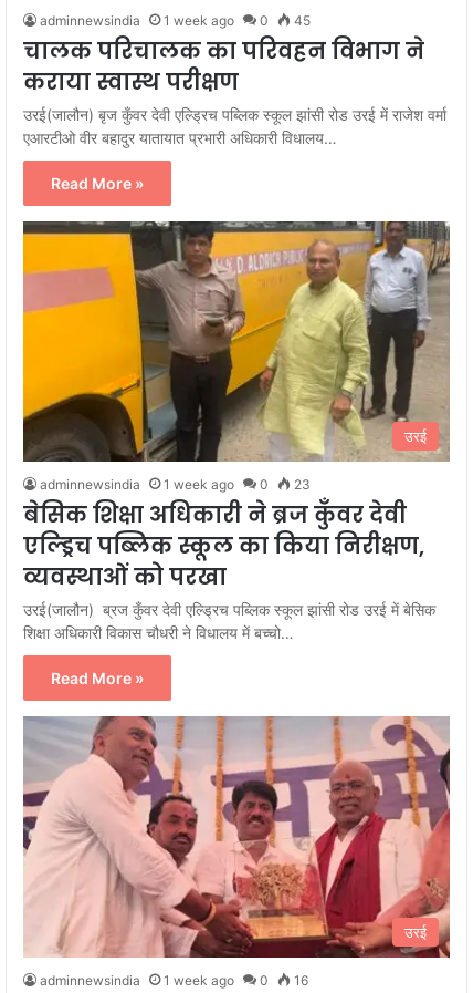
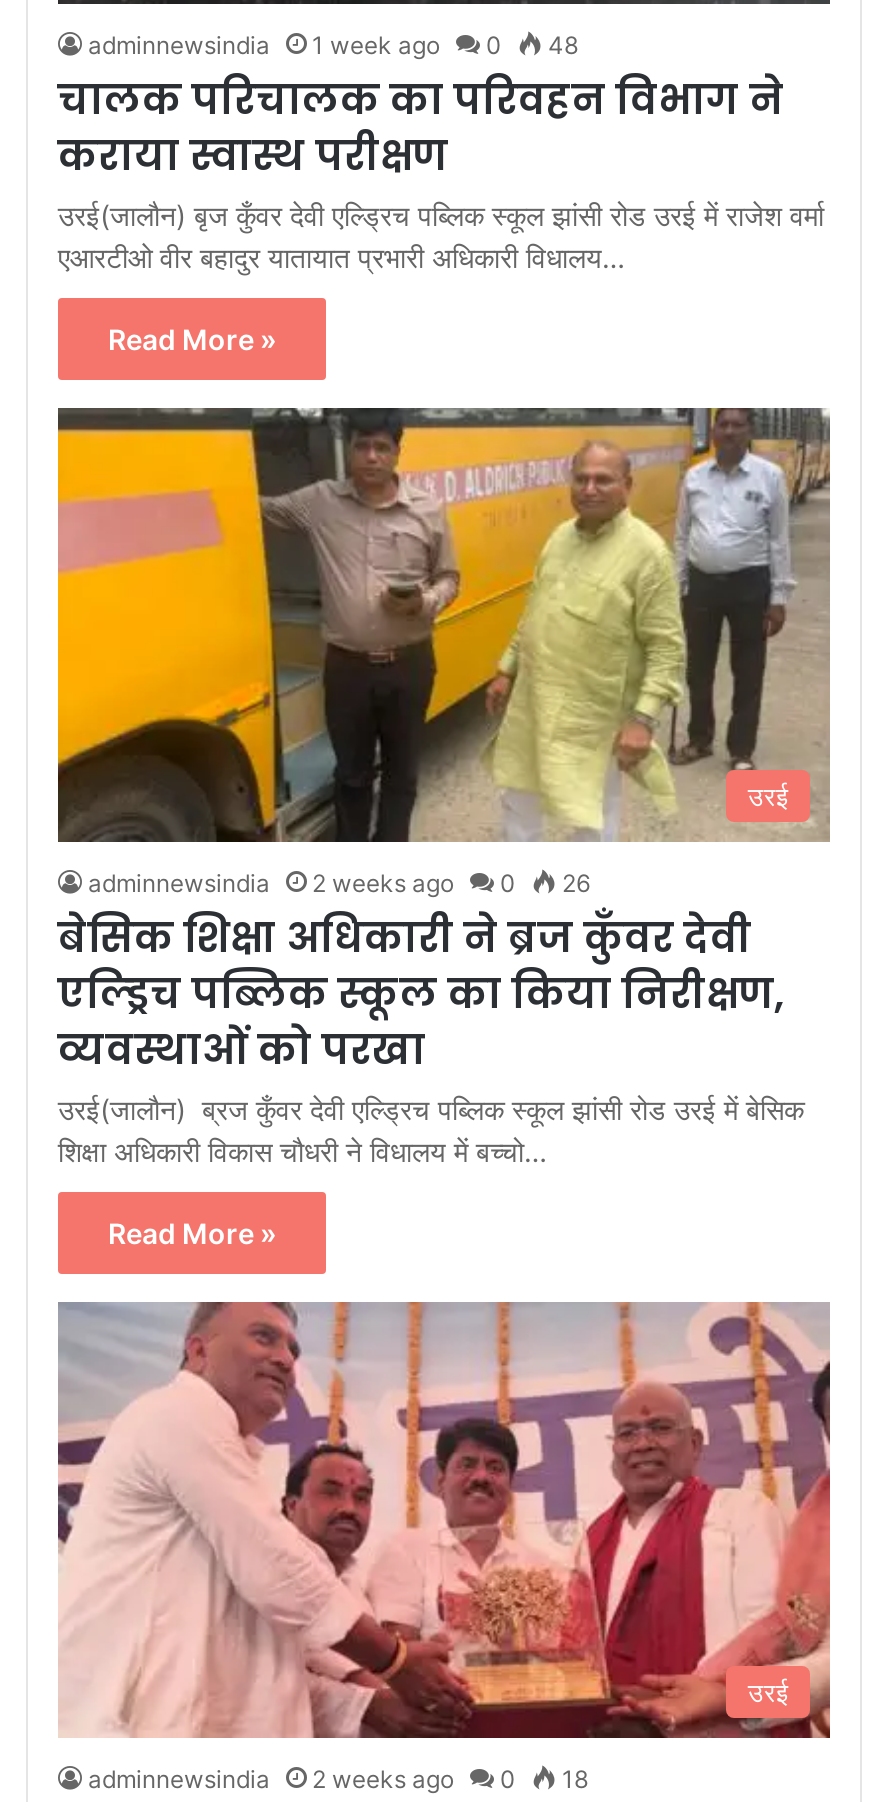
[40,12,311,28] adminnewsindia 1 week ago 0 45 -> [88,29,578,59] adminnewsindia 1 week ago 0 48
[164,477,234,493] 1 week ago -> [312,869,454,899] 2 weeks ago
[291,477,311,493] 23 -> [556,869,590,899] 26
[164,972,234,989] 1 week ago -> [312,1764,454,1794] 2 weeks ago
[291,972,308,989] 16 -> [556,1764,588,1794] 18

